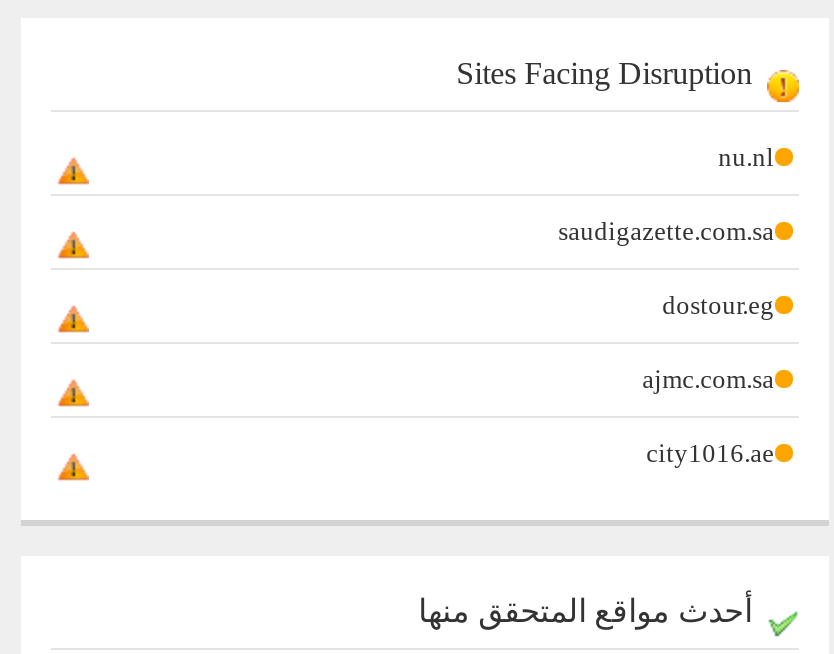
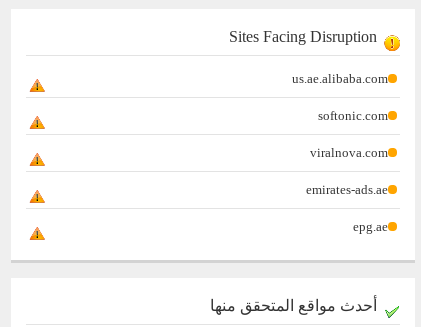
[718,141,774,171] nu.nl -> [292,71,388,86] us.ae.alibaba.com
[558,215,774,245] saudigazette.com.sa -> [318,108,388,123] softonic.com
[662,289,774,319] dostour.eg -> [310,145,388,160] viralnova.com
[642,363,774,393] ajmc.com.sa -> [306,182,388,197] emirates-ads.ae
[646,437,774,467] city1016.ae -> [353,219,388,234] epg.ae

